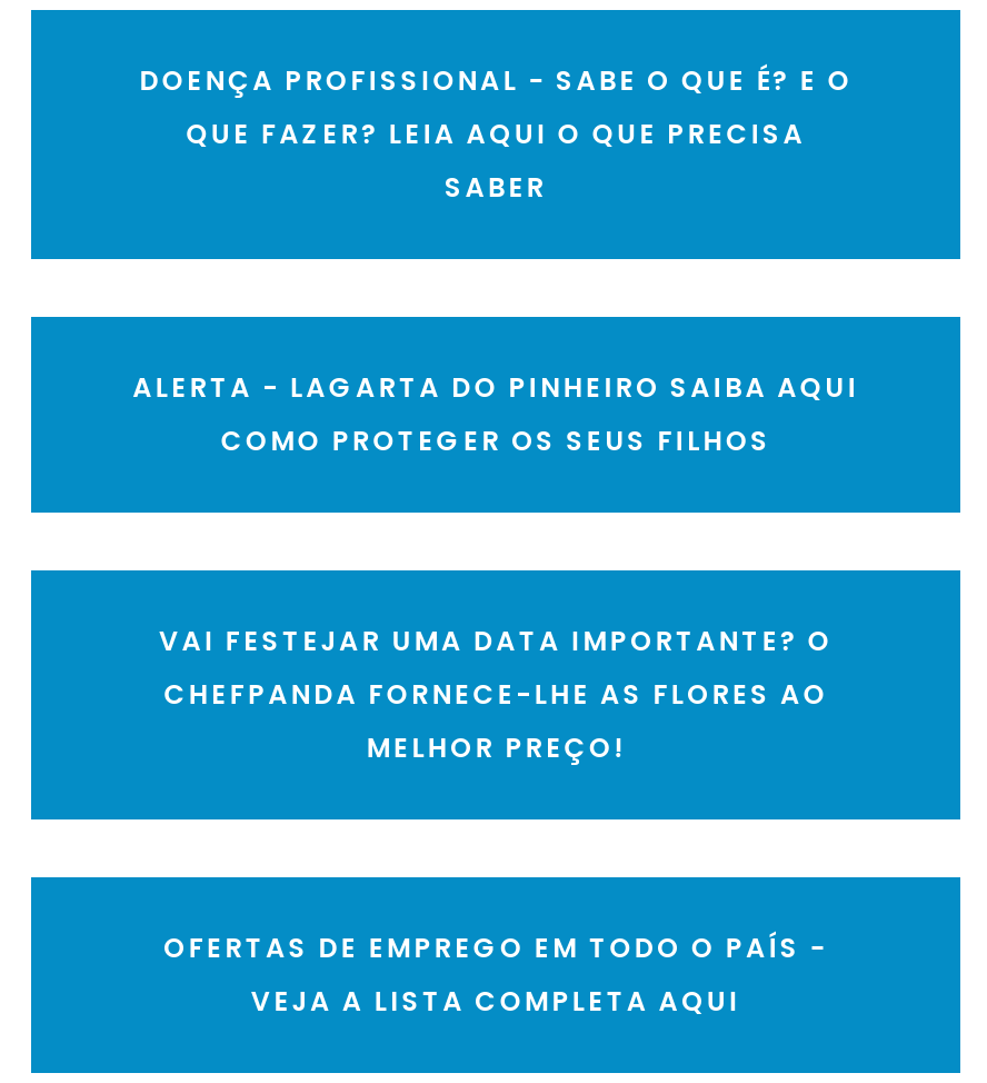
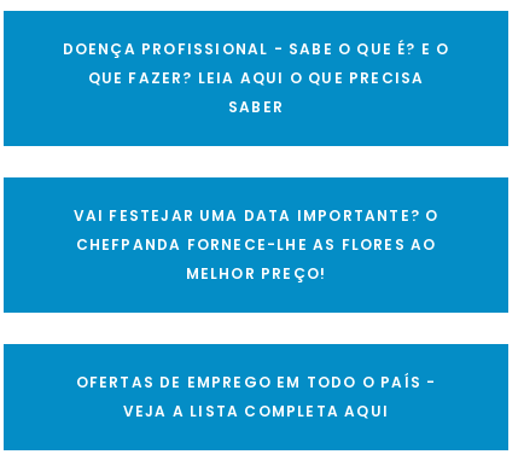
[132,368,859,460] ALERTA - LAGARTA DO PINHEIRO SAIBA AQUI | COMO PROTEGER OS SEUS FILHOS -> none

